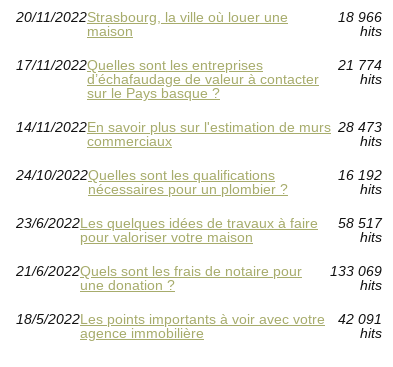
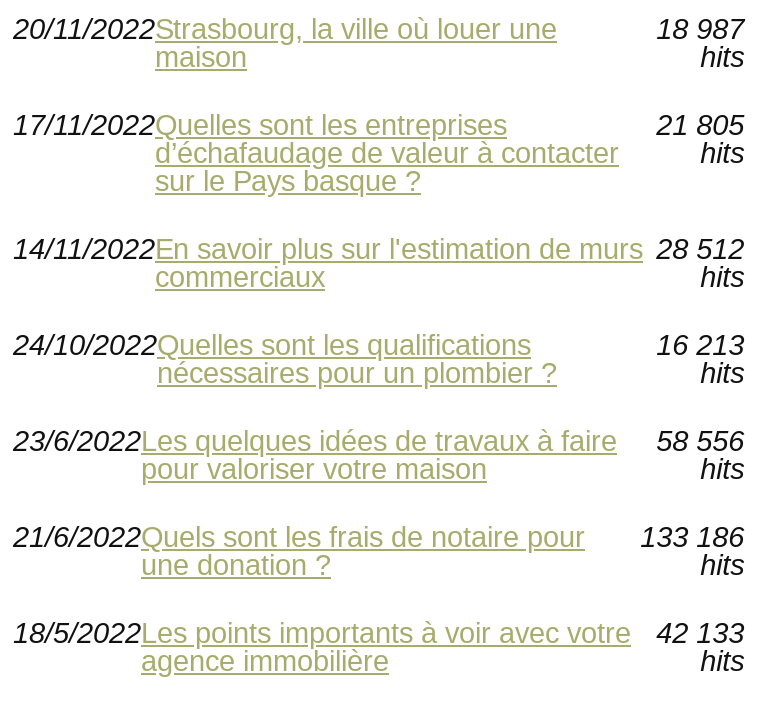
[338,9,382,25] 18 966 -> [656,13,744,45] 18 987
[338,57,382,73] 21 774 -> [656,109,744,141] 21 805
[16,119,382,135] 14/11/2022En savoir plus sur l'estimation de murs 28 473 -> [13,233,744,265] 14/11/2022En savoir plus sur l'estimation de murs 28 512
[338,167,382,183] 16 192 -> [656,329,744,361] 16 213
[16,215,382,231] 23/6/2022Les quelques idées de travaux à faire 58 517 -> [13,425,744,457] 23/6/2022Les quelques idées de travaux à faire 58 556
[16,263,382,279] 21/6/2022Quels sont les frais de notaire pour 133 069 -> [13,521,744,553] 21/6/2022Quels sont les frais de notaire pour 133 186
[16,311,382,327] 18/5/2022Les points importants à voir avec votre 42 091 -> [13,617,744,649] 18/5/2022Les points importants à voir avec votre 42 133

